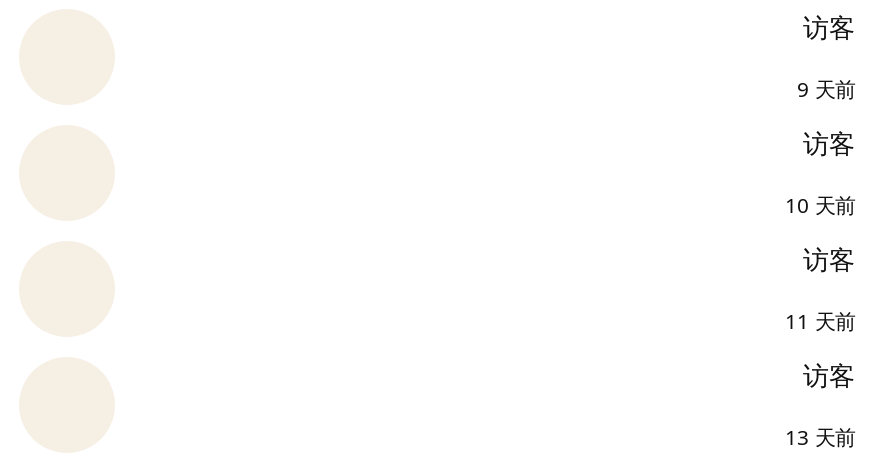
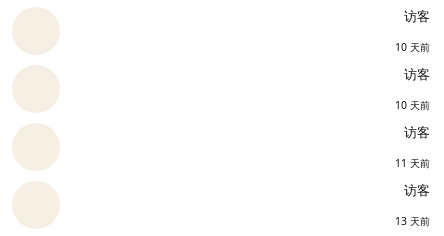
[797,75,855,103] 9 天前 -> [395,40,430,54] 10 天前

